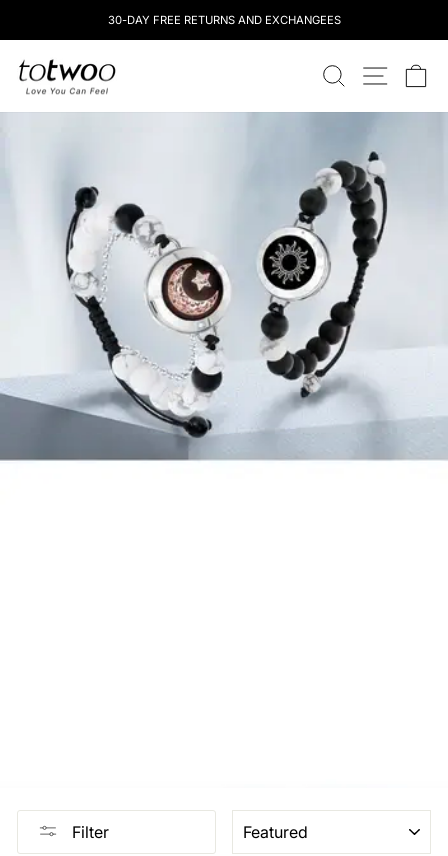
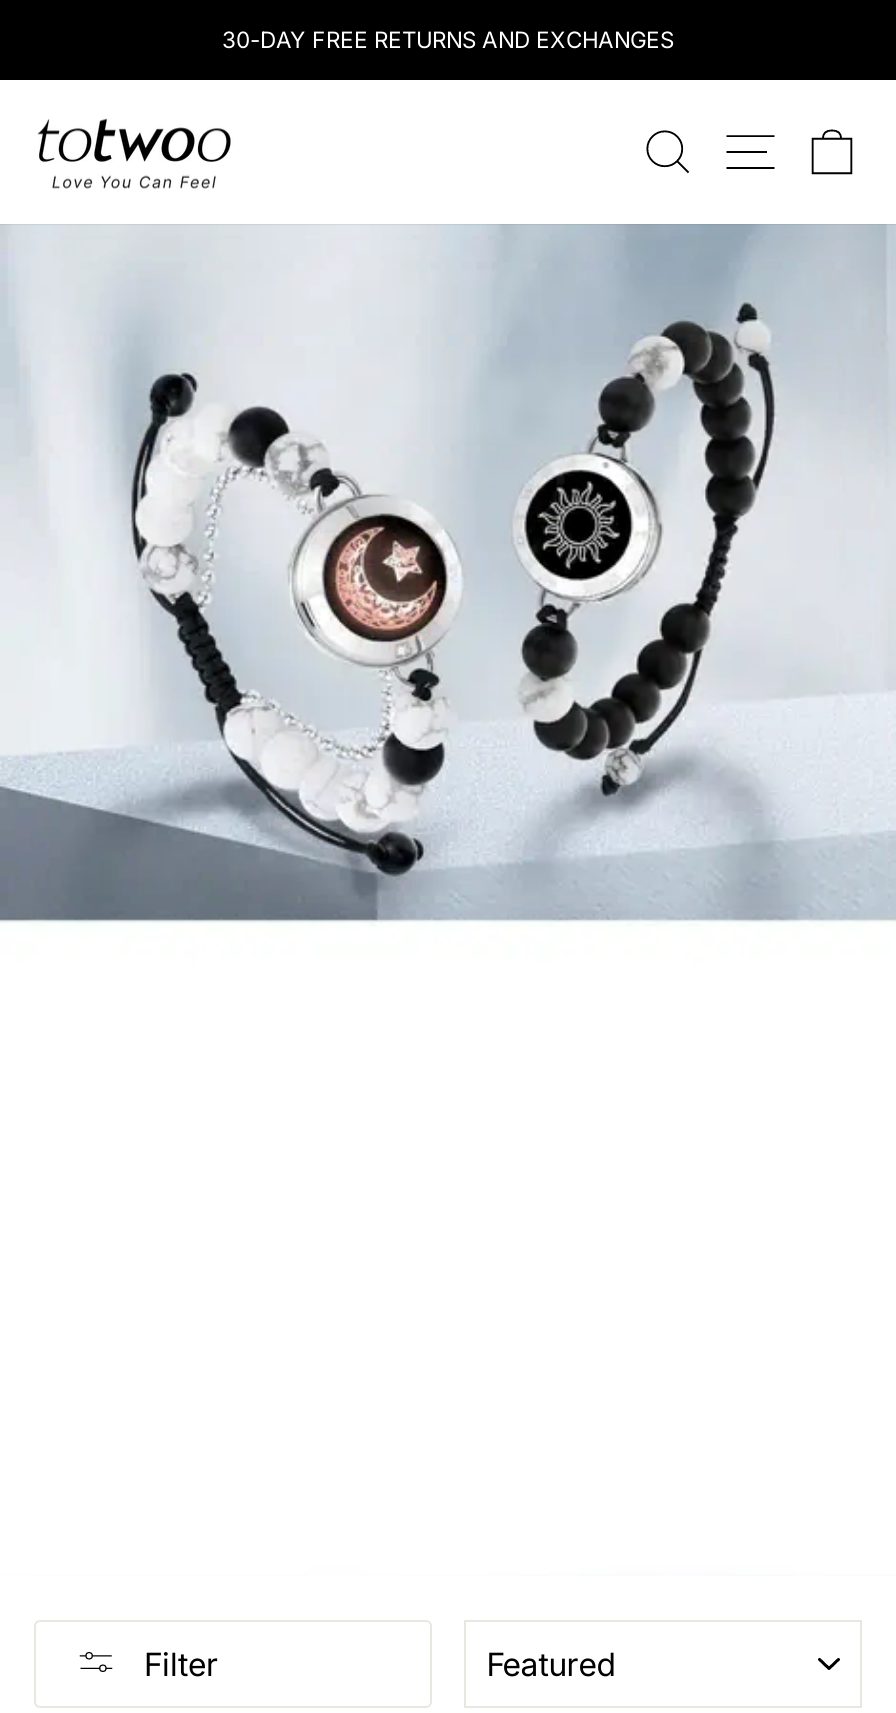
[107,13,340,27] 30-DAY FREE RETURNS AND EXCHANGEES -> [222,26,674,54] 30-DAY FREE RETURNS AND EXCHANGES

